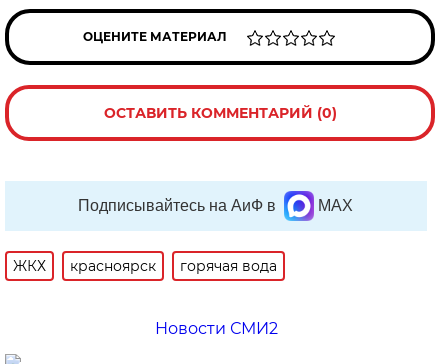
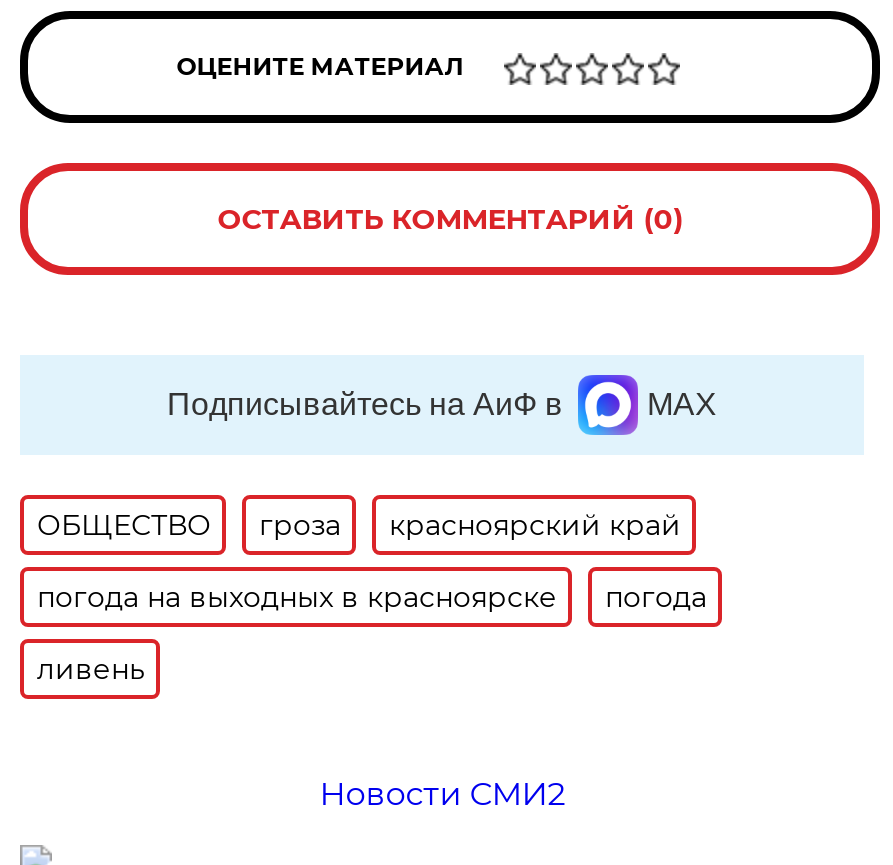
[13,257,277,275] ЖКХ | красноярск | горячая вода -> [37,507,707,687] ОБЩЕСТВО | гроза | красноярский край | погода на выходных в красноярске | погода | ливень

